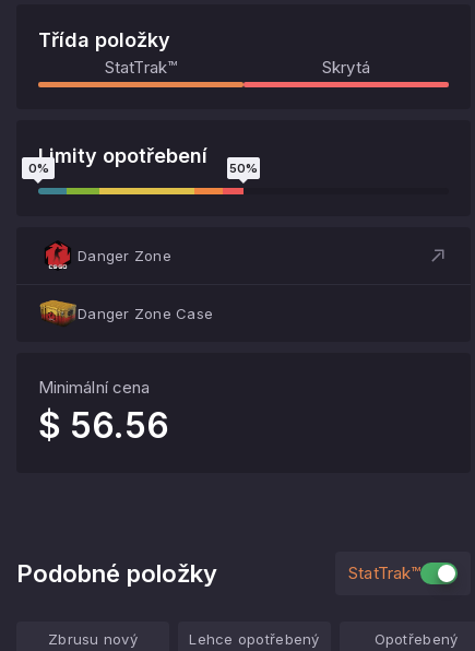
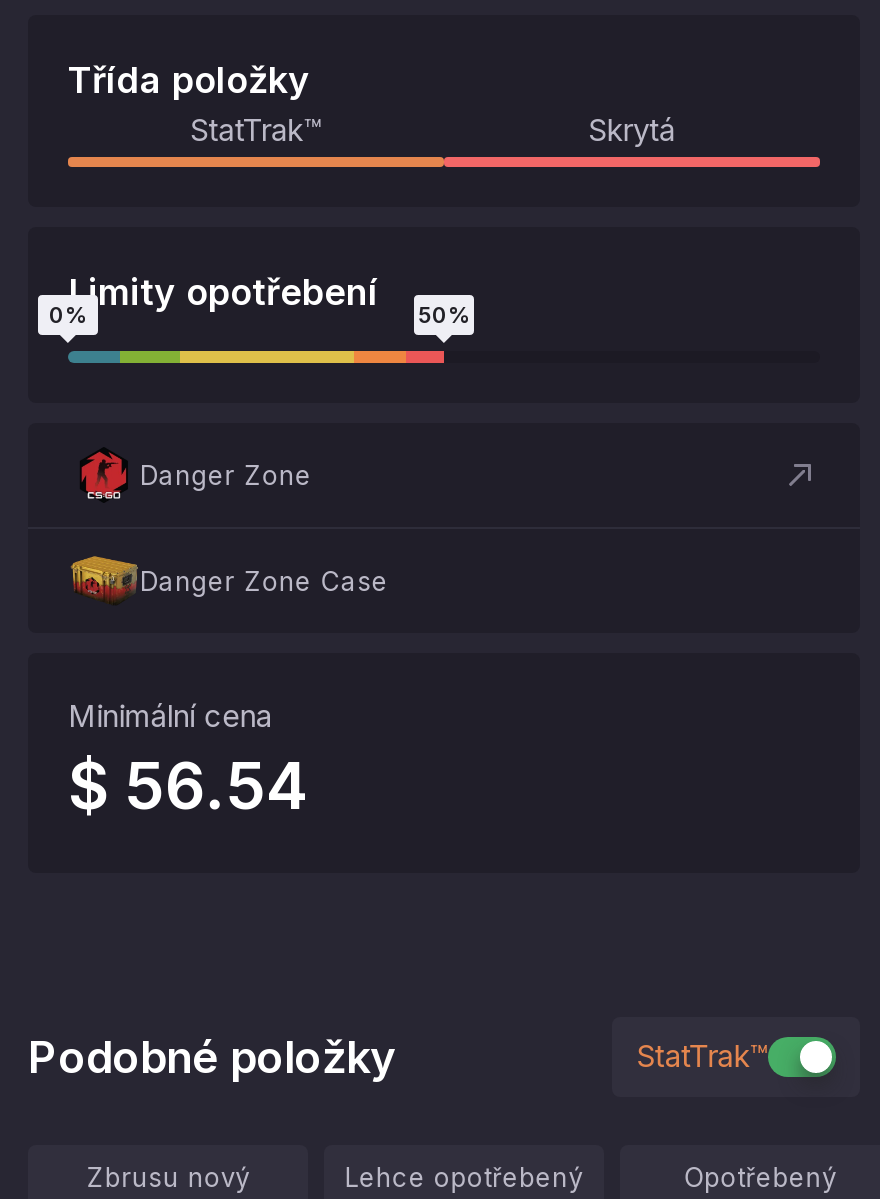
[38,404,169,447] $ 56.56 -> [68,747,310,825] $ 56.54

